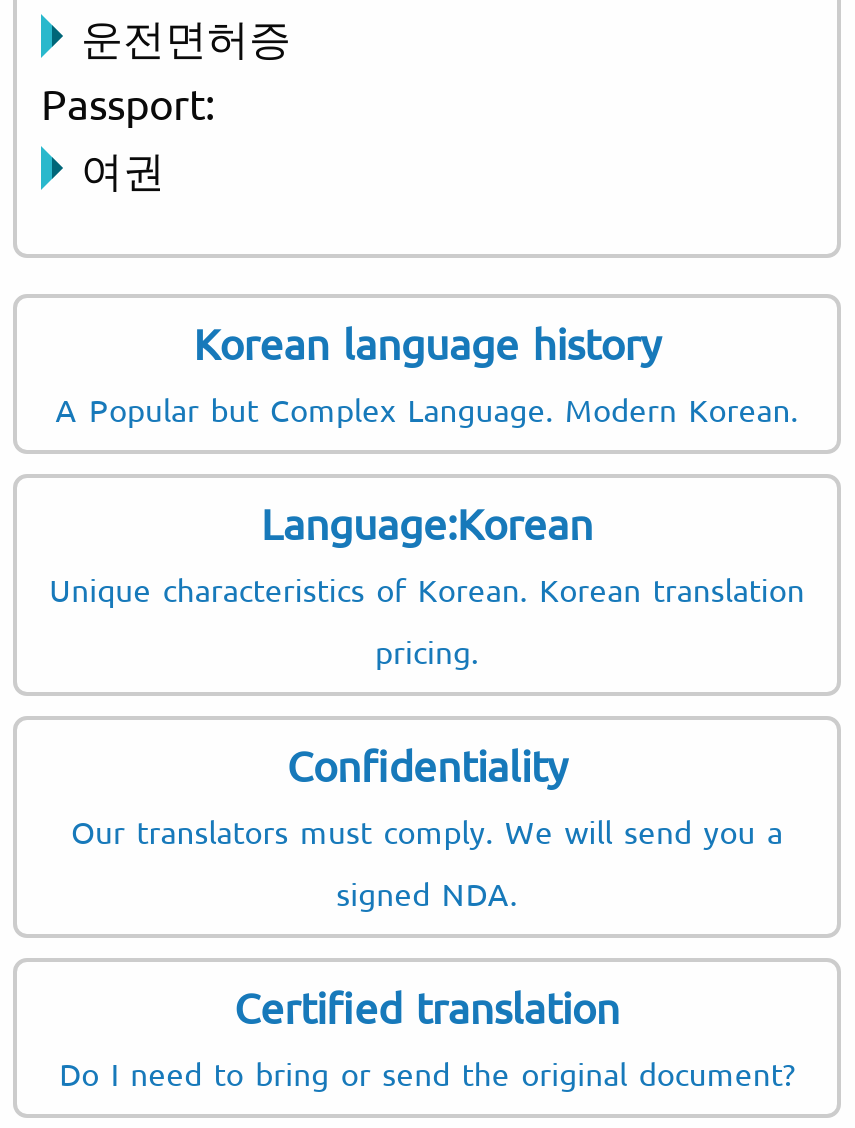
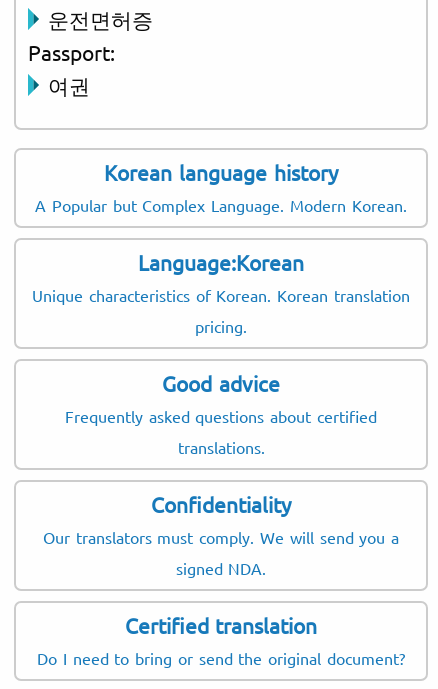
none -> [65,370,377,457] Good advice | Frequently asked questions about certified | translations.

